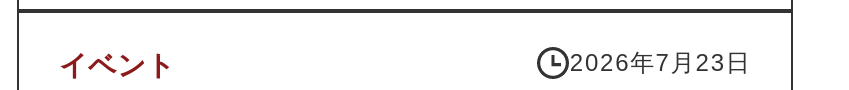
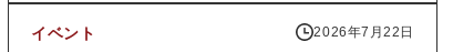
[570,49,751,77] 2026年7月23日 -> [314,24,414,40] 2026年7月22日

